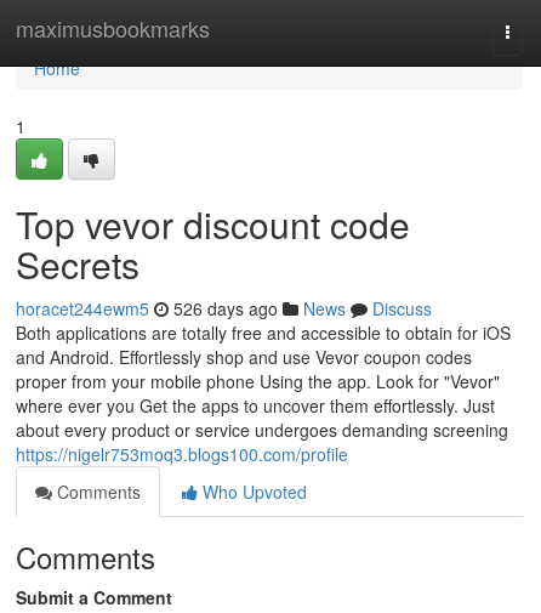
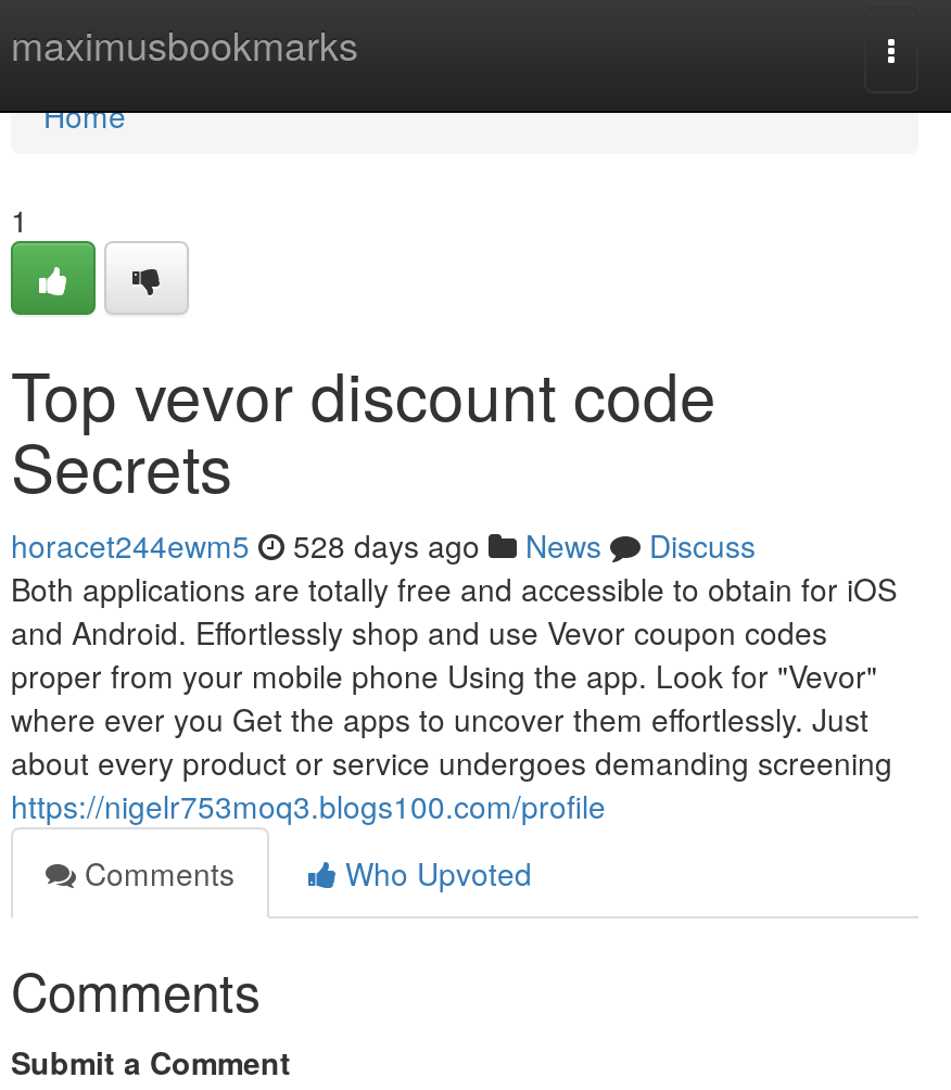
[16,296,432,320] horacet244ewm5 526 days ago News Discuss -> [11,523,756,567] horacet244ewm5 528 days ago News Discuss

